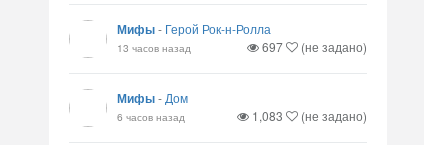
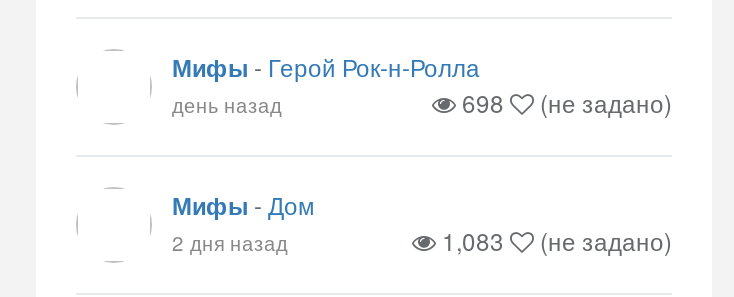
[117,38,286,55] 13 часов назад | 697 -> [172,85,510,119] день назад | 698
[117,109,185,124] 6 часов назад -> [172,227,288,257] 2 дня назад

